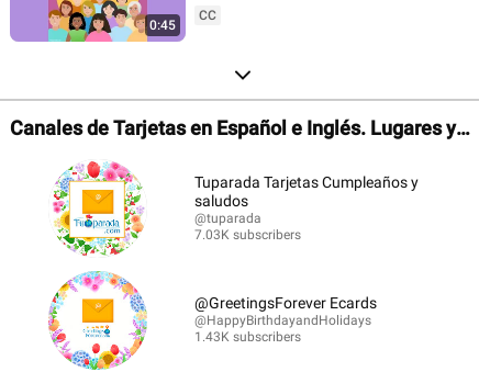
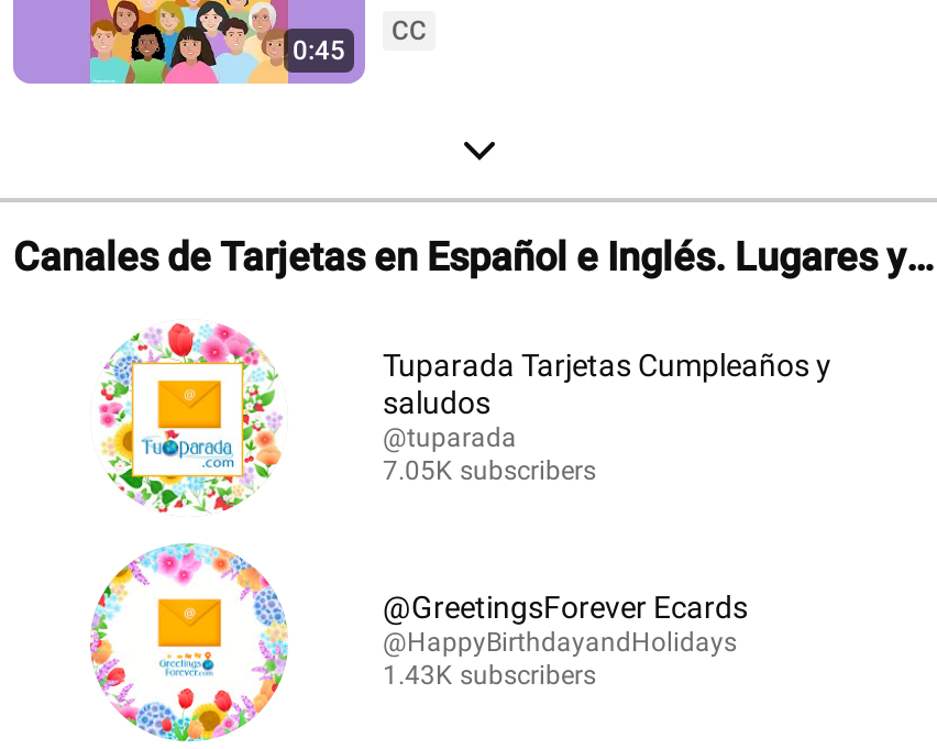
[194,227,301,243] 7.03K subscribers -> [383,455,596,486] 7.05K subscribers

